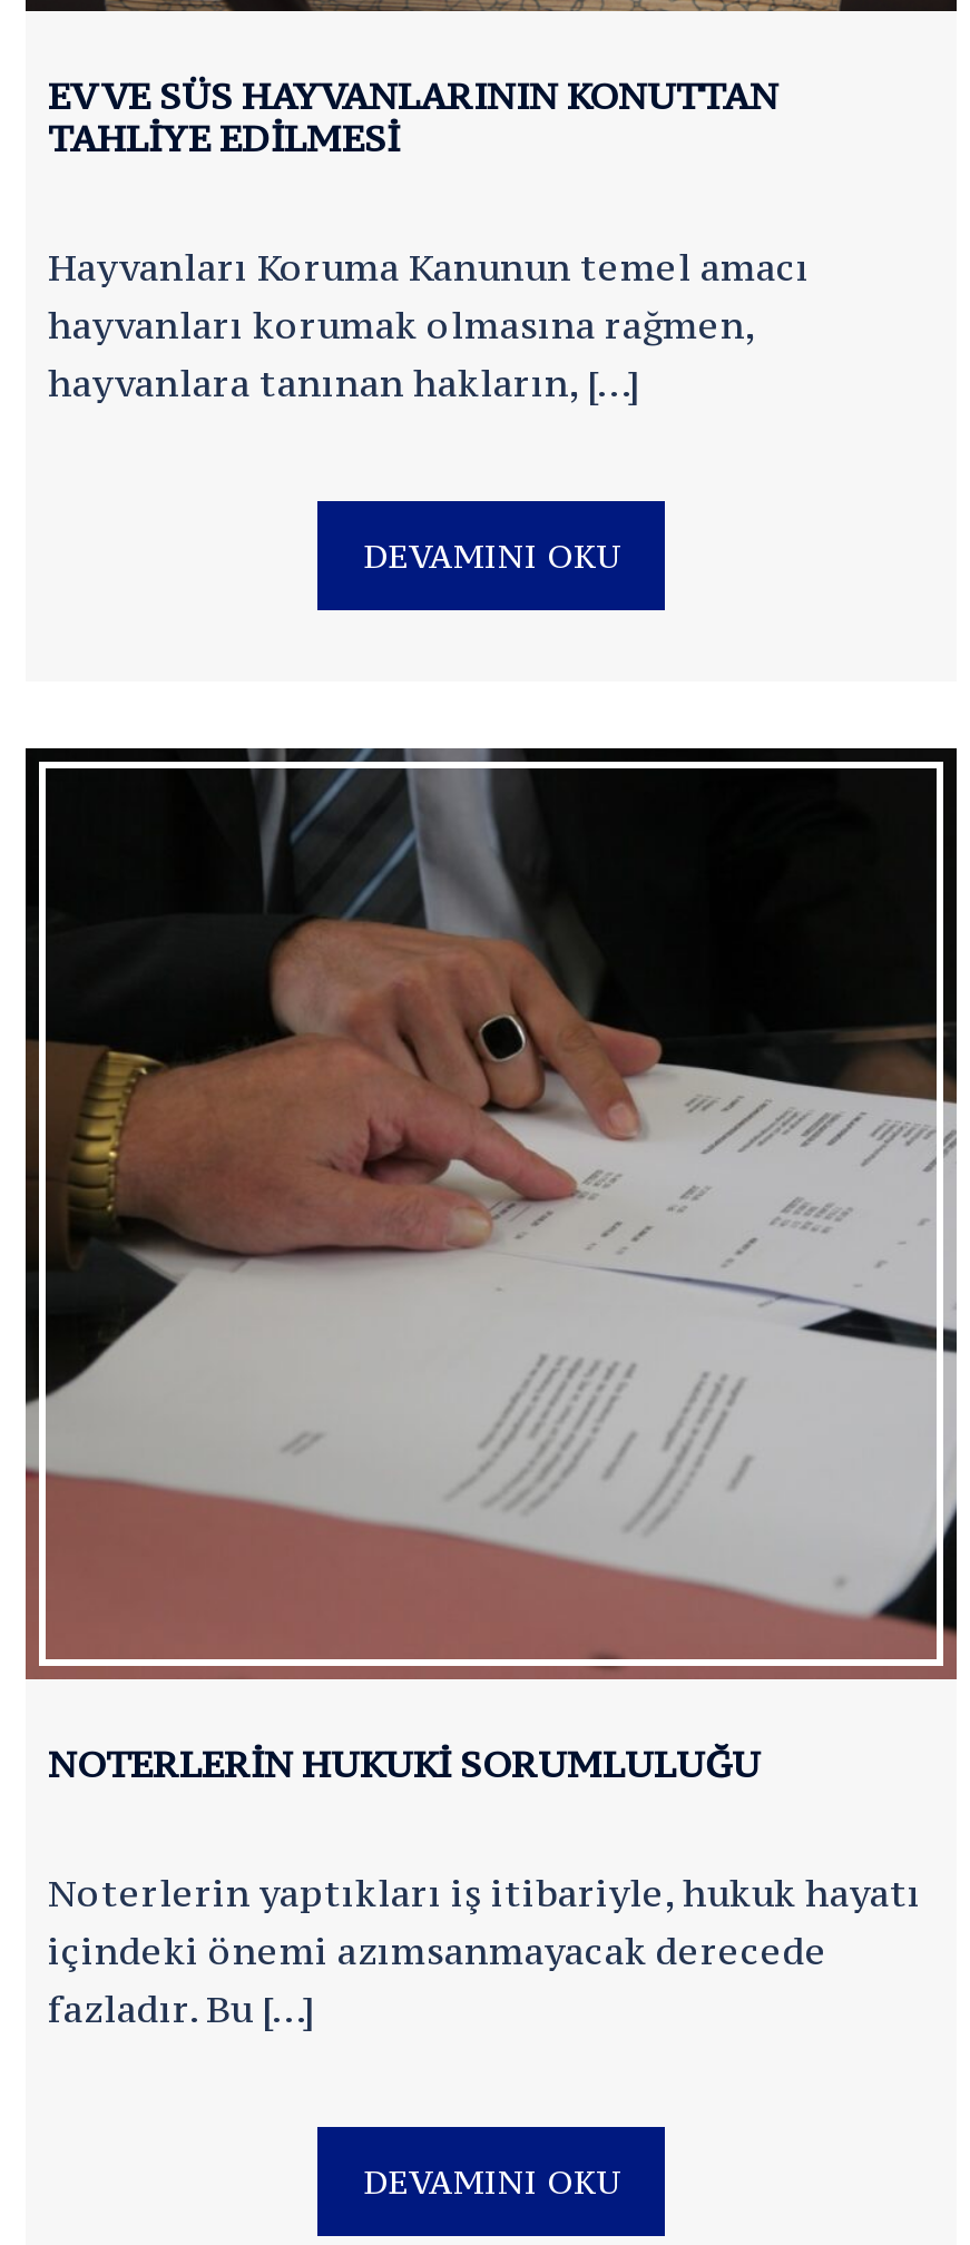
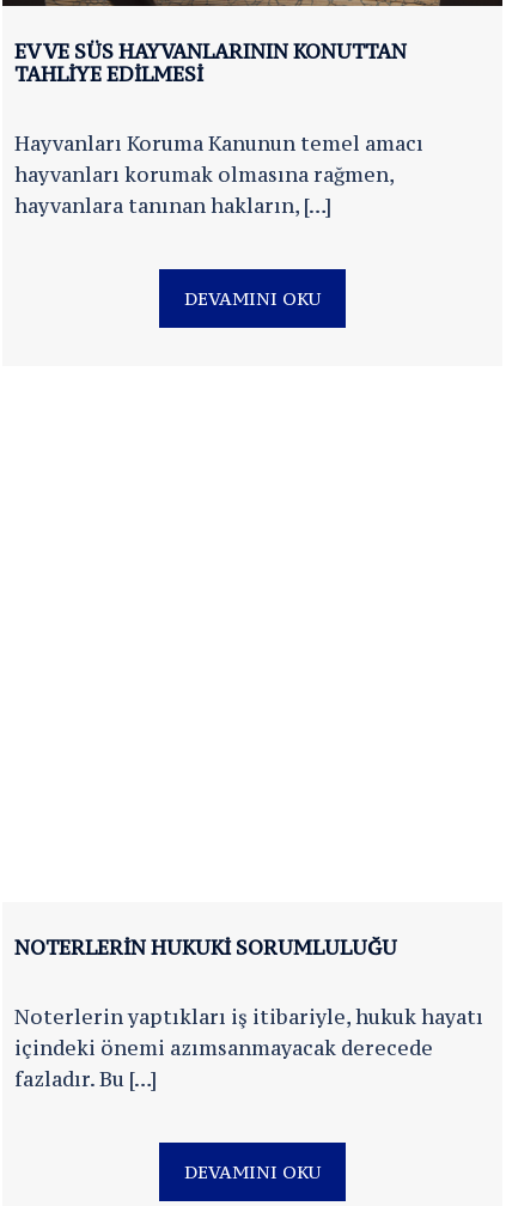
[23,746,959,1682] [image] -> none

